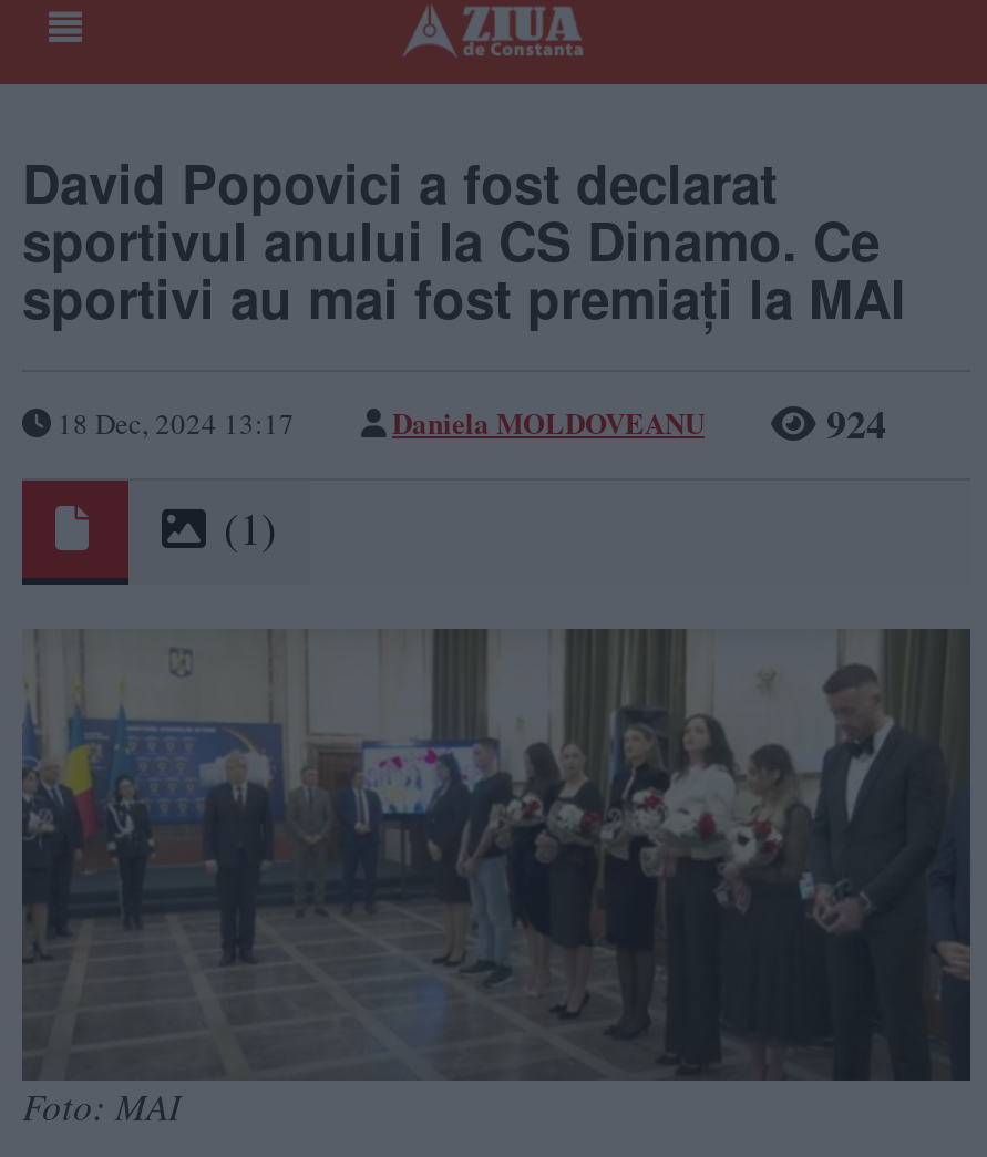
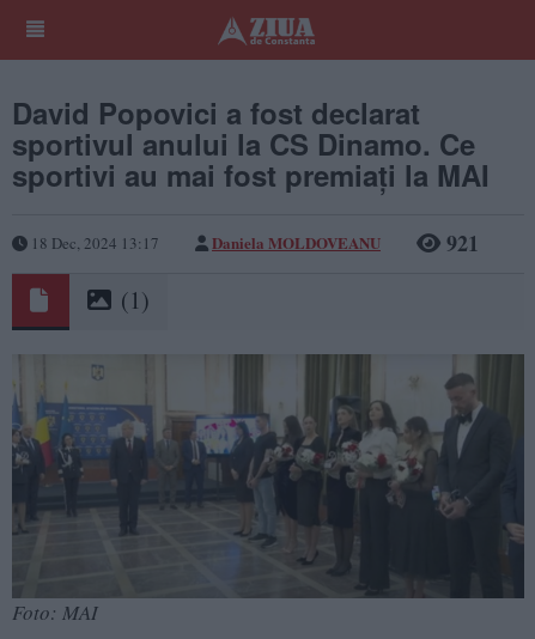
[815,393,886,451] 924 -> [440,227,479,258] 921

